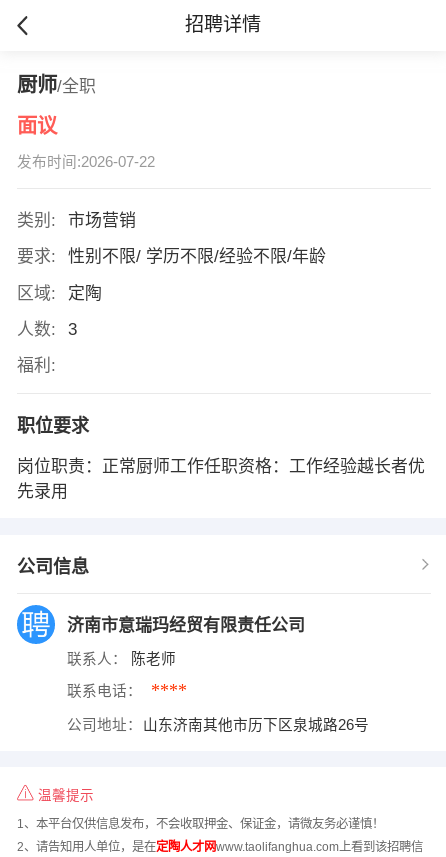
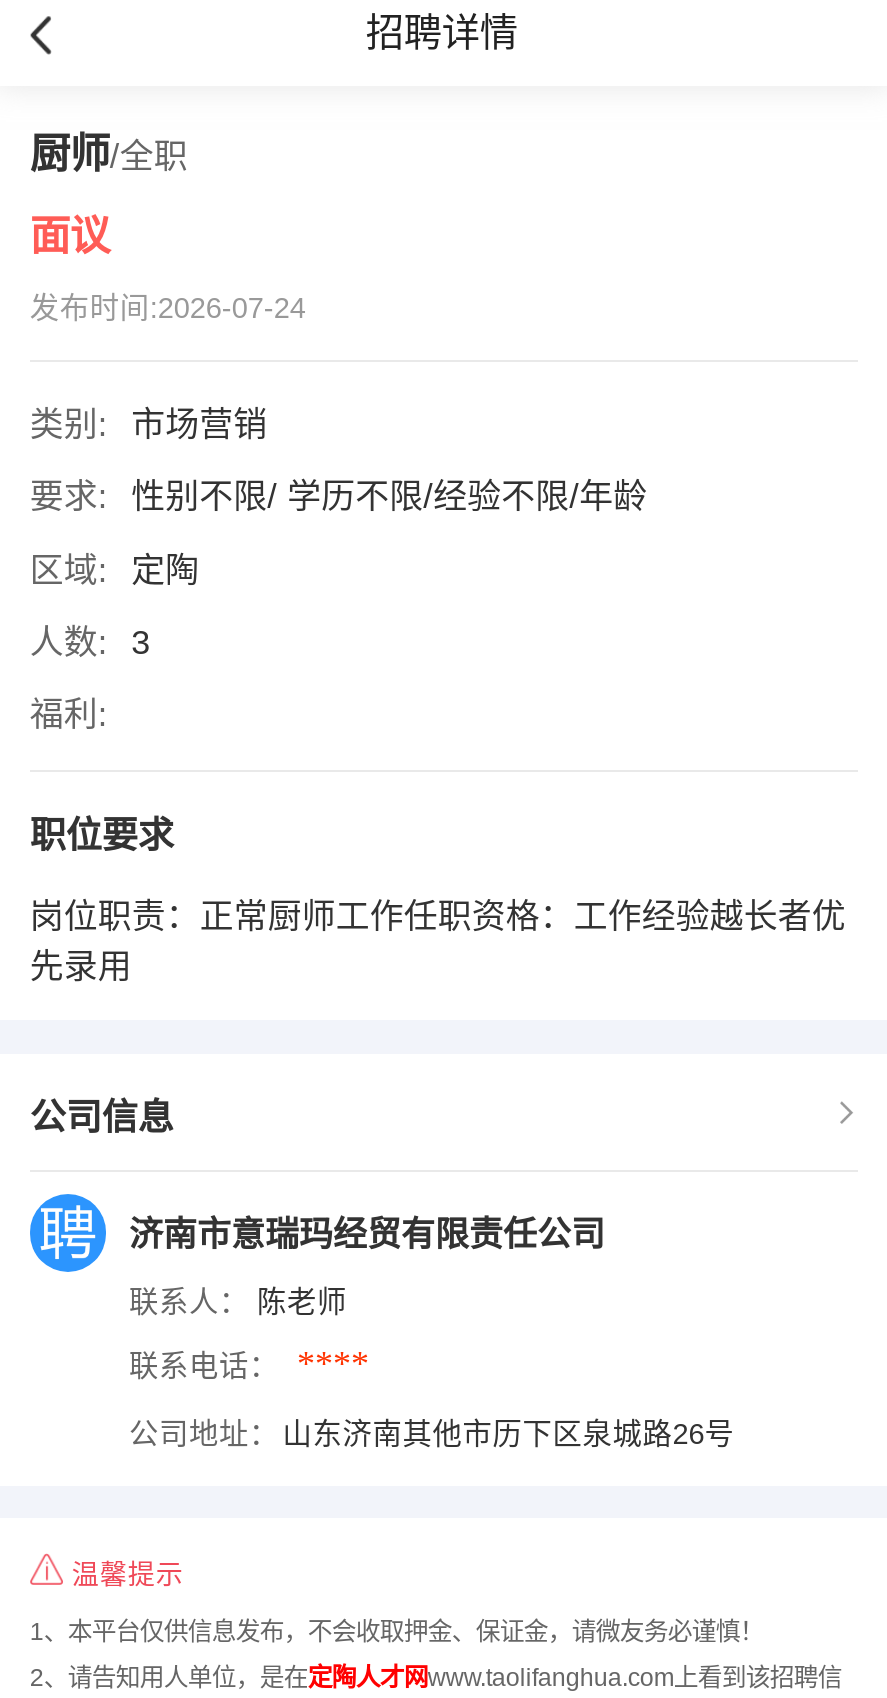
[17,154,155,170] 发布时间:2026-07-22 -> [30,292,306,324] 发布时间:2026-07-24

